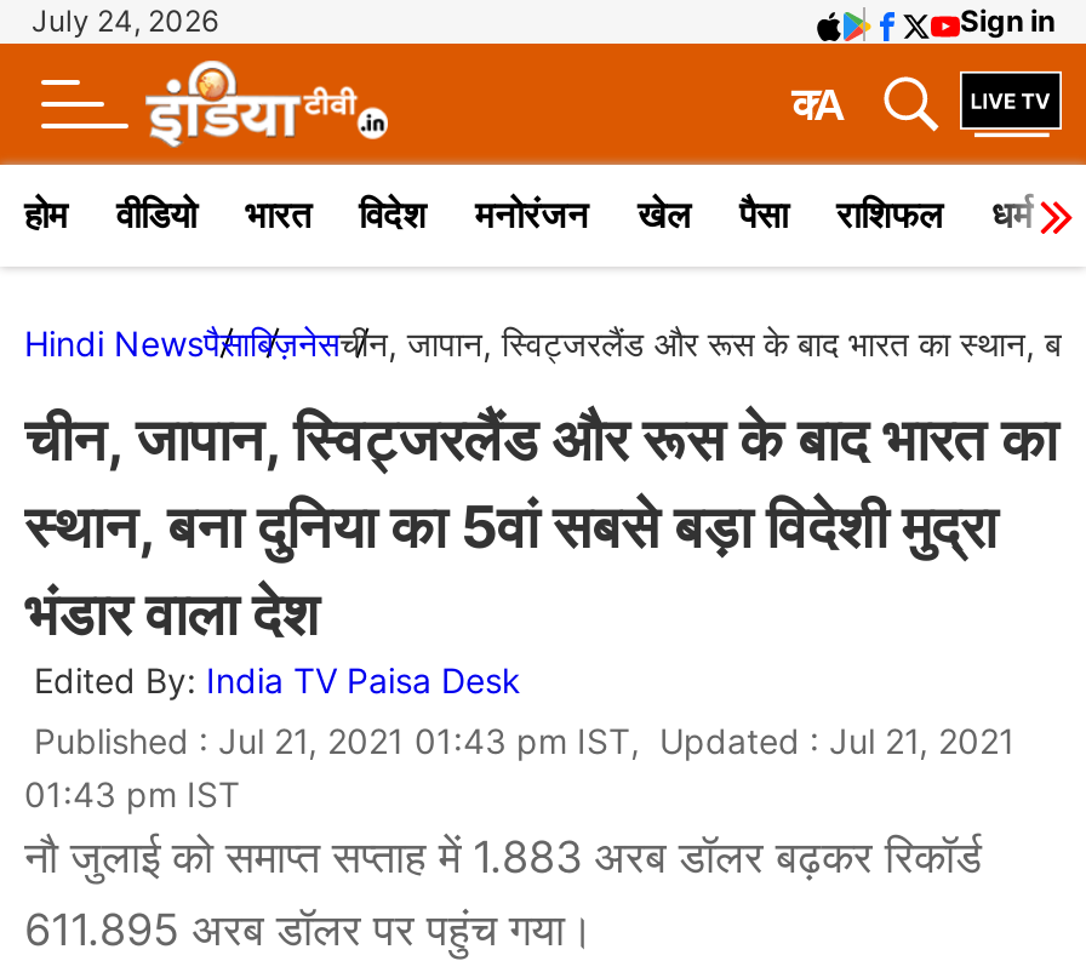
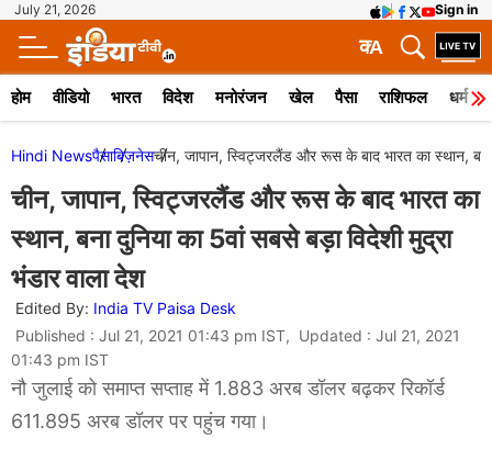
[32,2,218,39] July 24, 2026 -> [14,1,96,18] July 21, 2026

